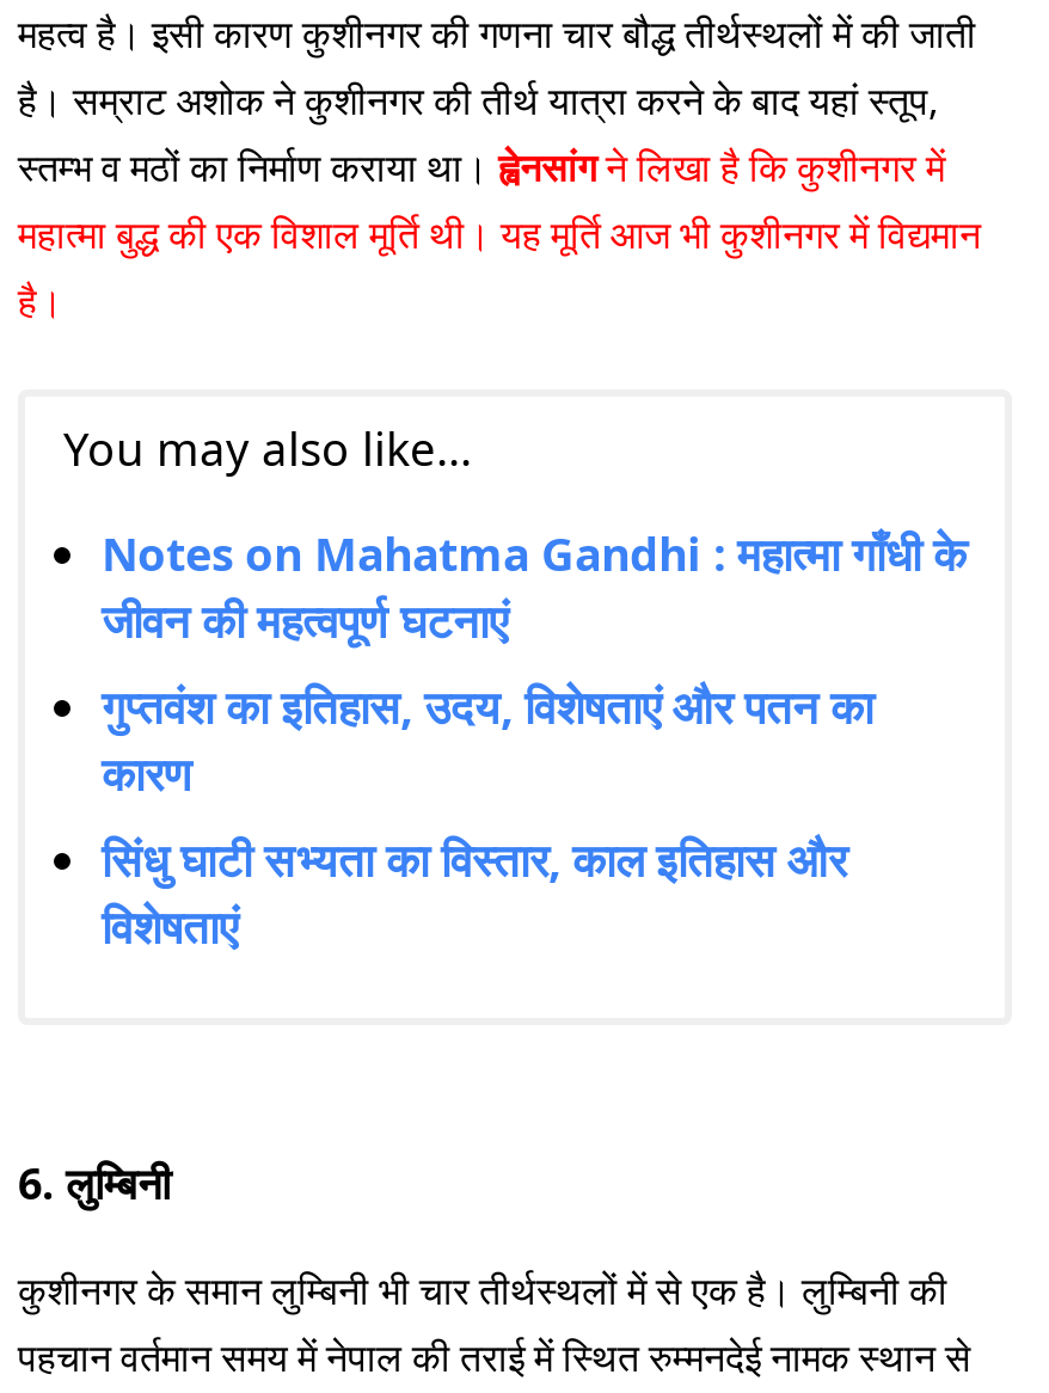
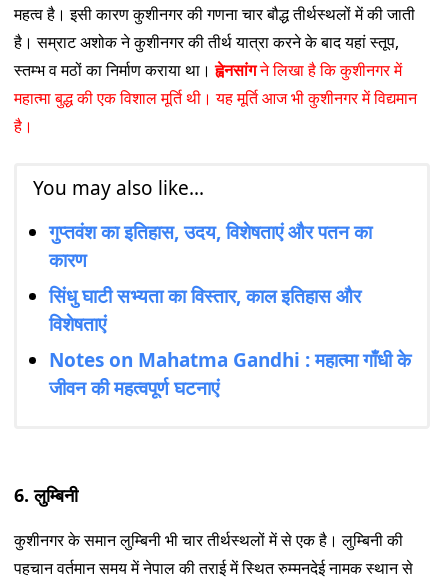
moved [102,524,967,653] -> [49,347,411,401]: Notes on Mahatma Gandhi : महात्मा गाँधी के | जीवन की महत्वपूर्ण घटनाएं
moved [102,676,873,958] -> [49,219,372,337]: गुप्तवंश का इतिहास, उदय, विशेषताएं और पतन का | कारण | सिंधु घाटी सभ्यता का विस्तार, काल इतिहास और | विशेषताएं

